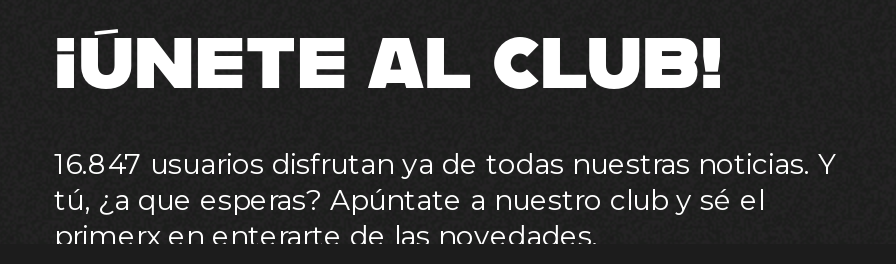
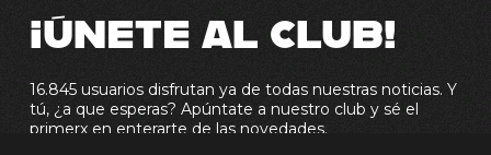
[54,147,836,183] 16.847 usuarios disfrutan ya de todas nuestras noticias. Y -> [30,80,457,100] 16.845 usuarios disfrutan ya de todas nuestras noticias. Y

